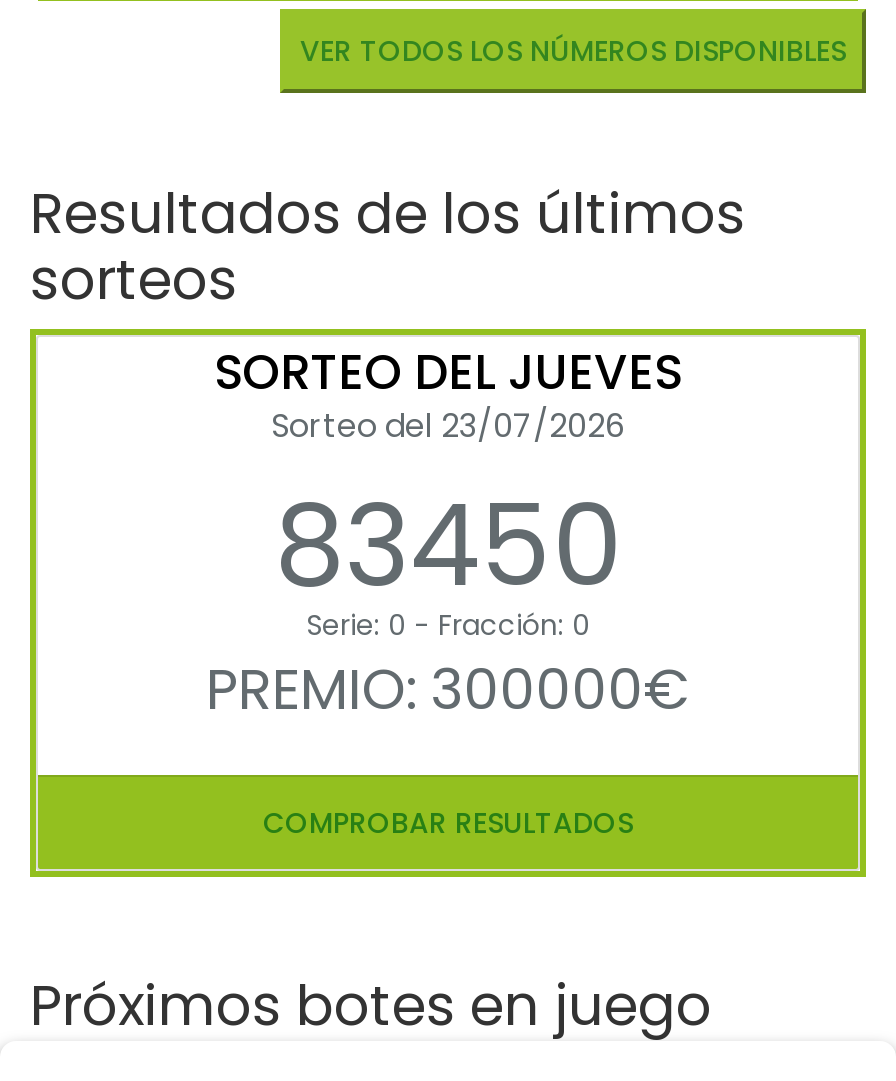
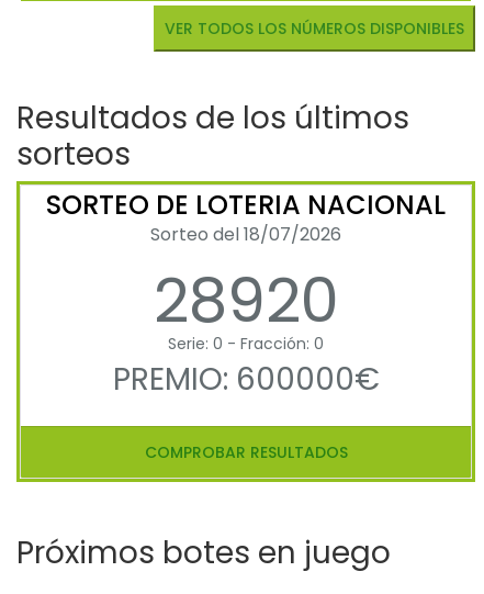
[214,340,682,626] SORTEO DEL JUEVES | Sorteo del 23/07/2026 | 83450 -> [46,187,446,344] SORTEO DE LOTERIA NACIONAL | Sorteo del 18/07/2026 | 28920
[206,652,690,730] PREMIO: 300000€ -> [112,358,379,401] PREMIO: 600000€

